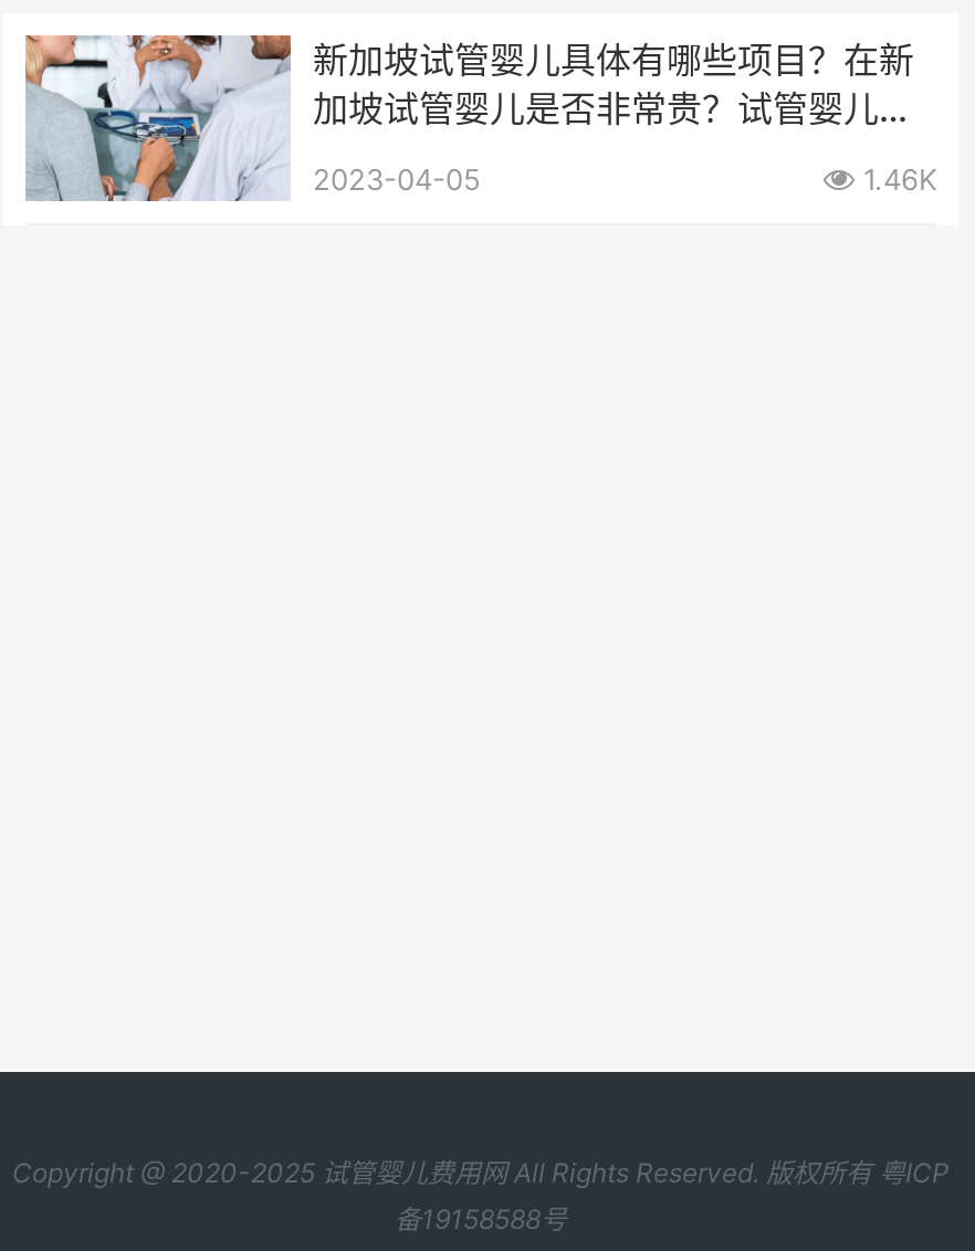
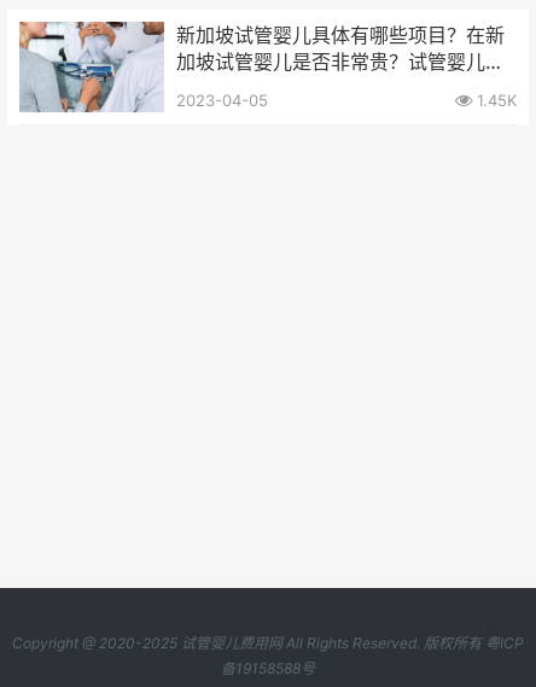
[855,161,936,197] 1.46K -> [472,91,517,110] 1.45K

